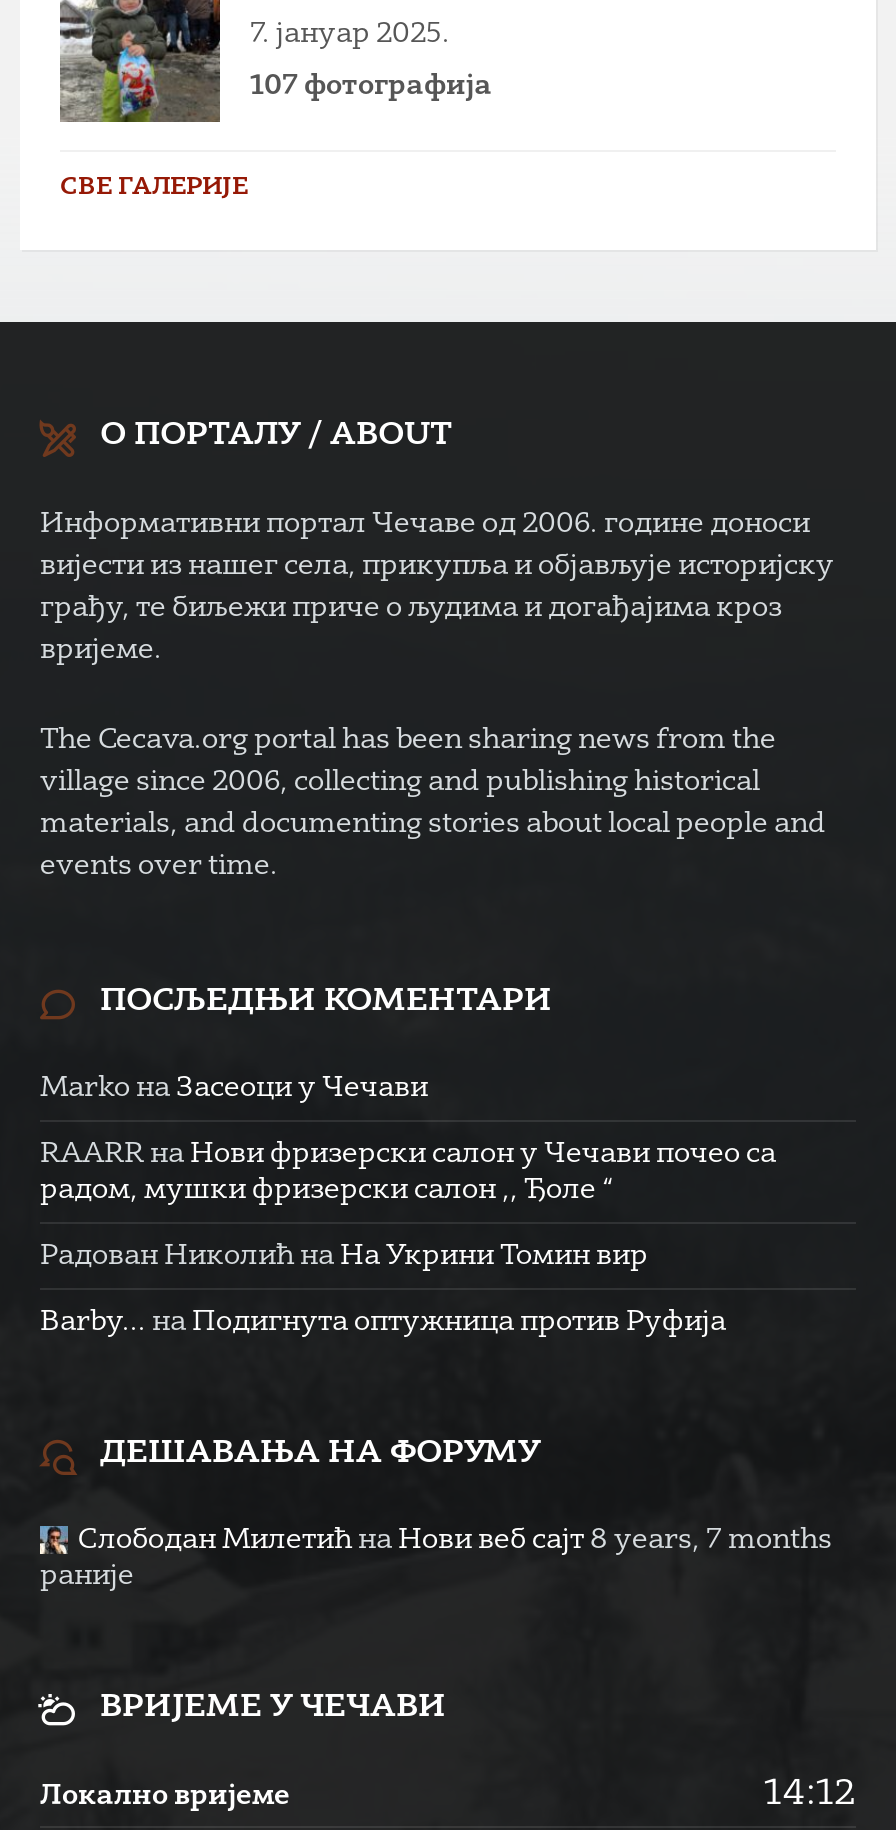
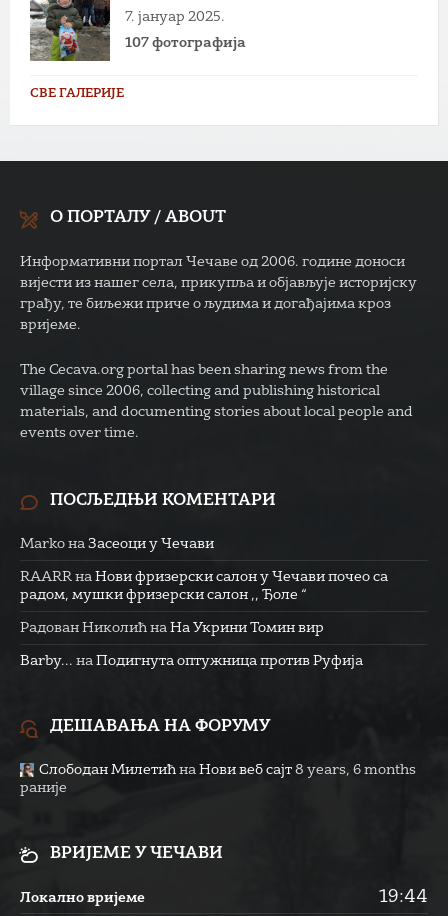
[78,1526,832,1554] Слободан Милетић на Нови веб сајт 8 years, 7 months -> [39,763,416,777] Слободан Милетић на Нови веб сајт 8 years, 6 months
[764,1776,856,1812] 14:12 -> [379,888,428,906] 19:44

